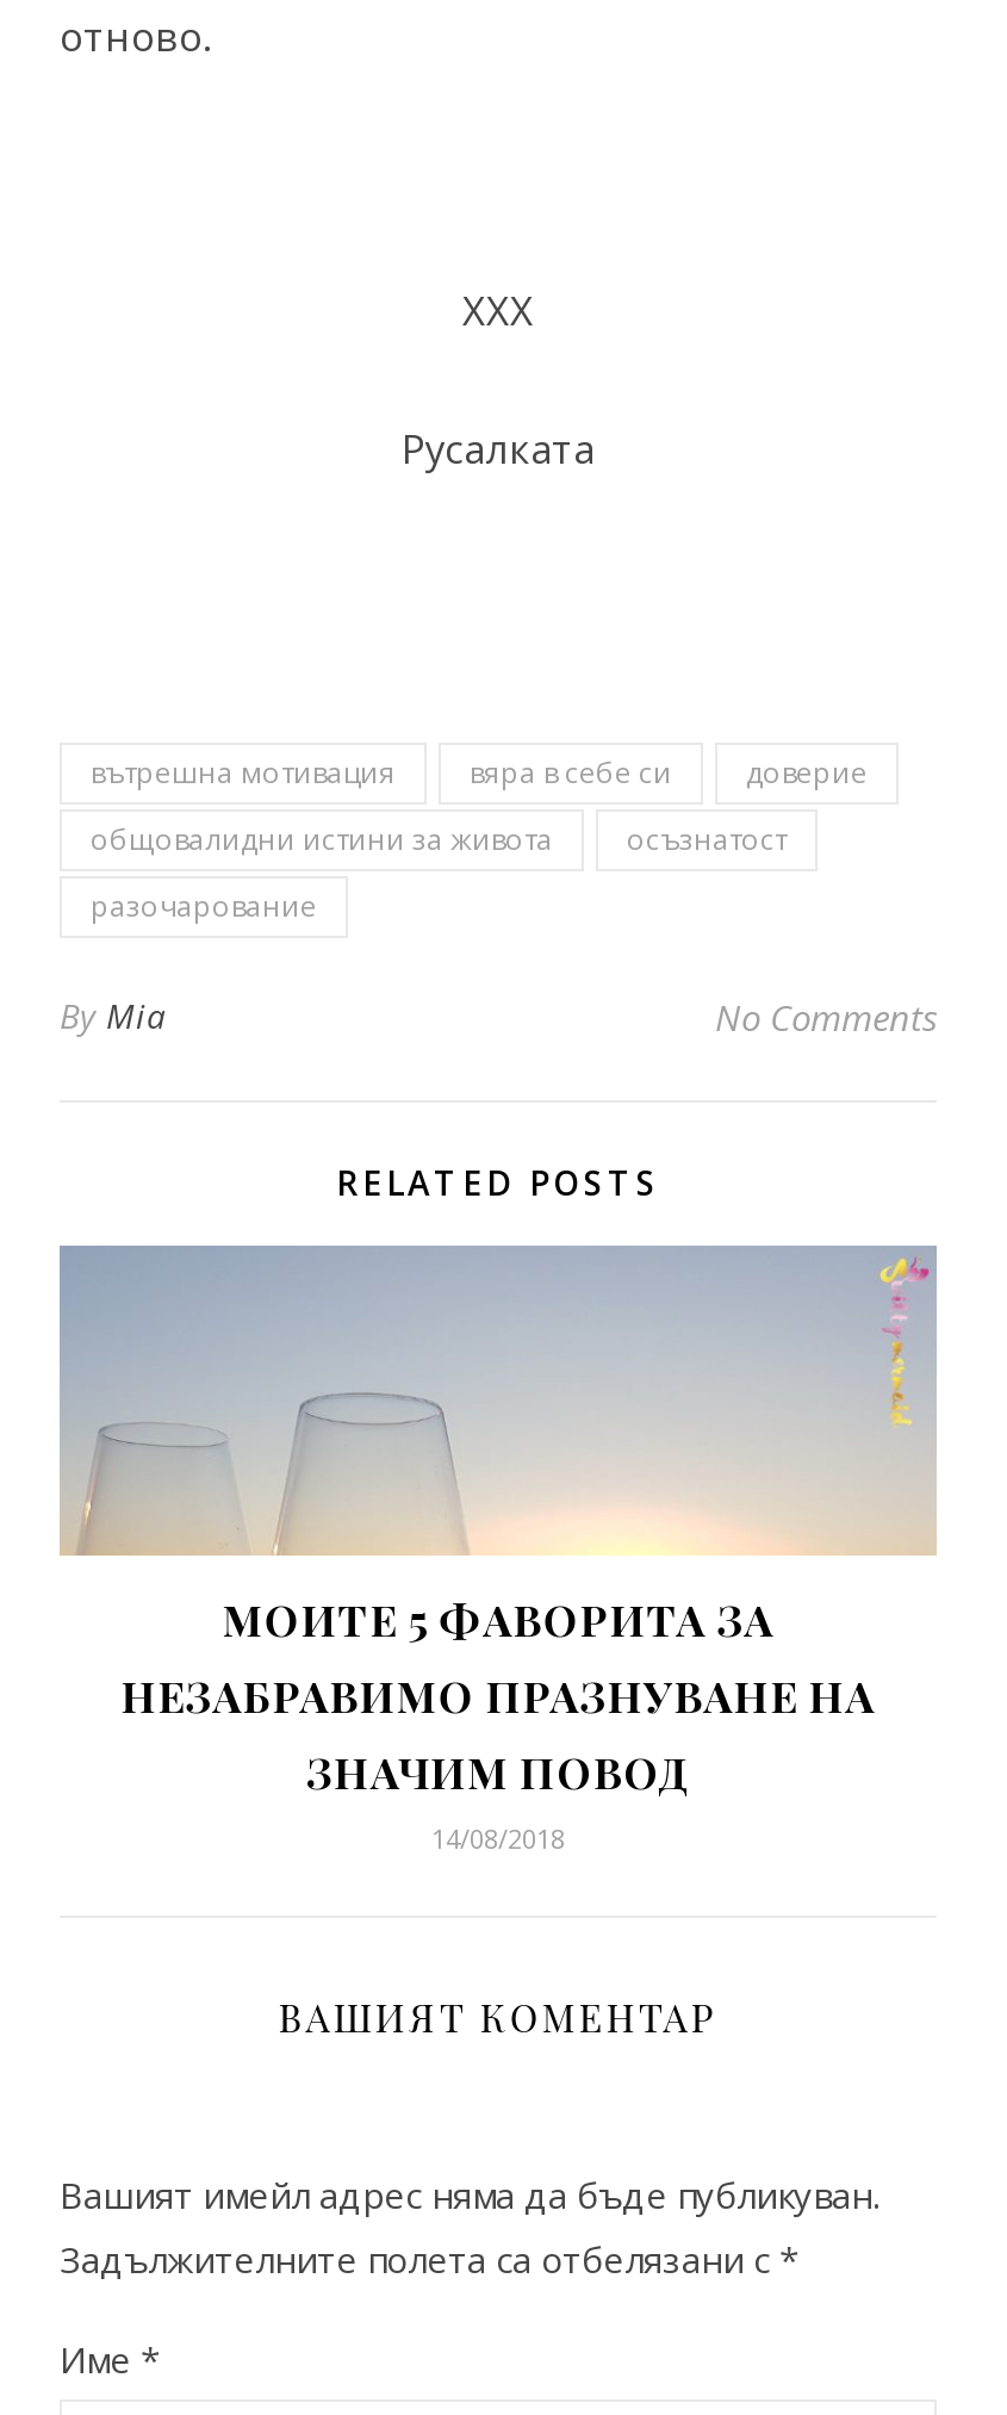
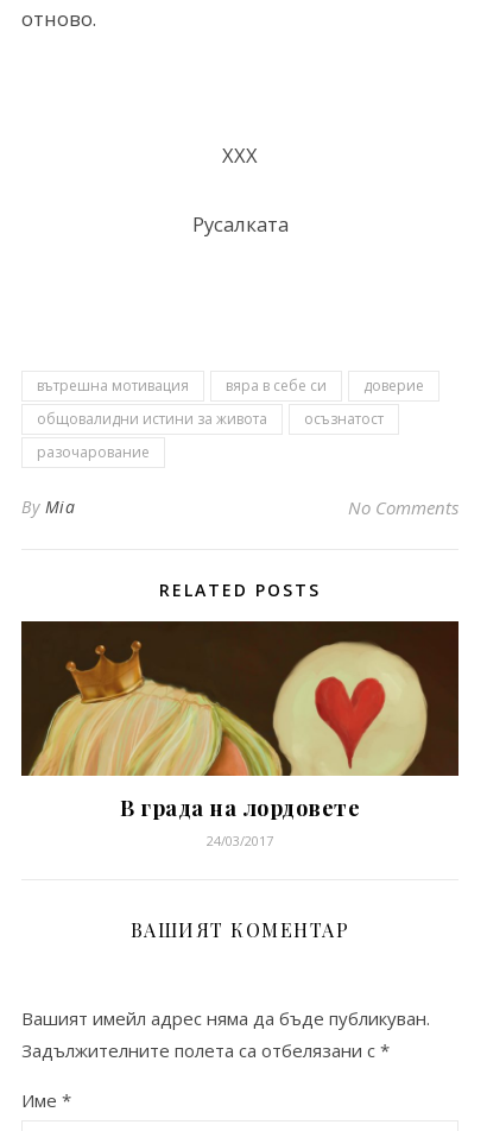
[57,1244,937,1857] [image] | МОИТЕ 5 ФАВОРИТА ЗА | НЕЗАБРАВИМО ПРАЗНУВАНЕ НА | ЗНАЧИМ ПОВОД | 14/08/2018 -> [20,621,460,850] [image] | В града на лордовете | 24/03/2017

